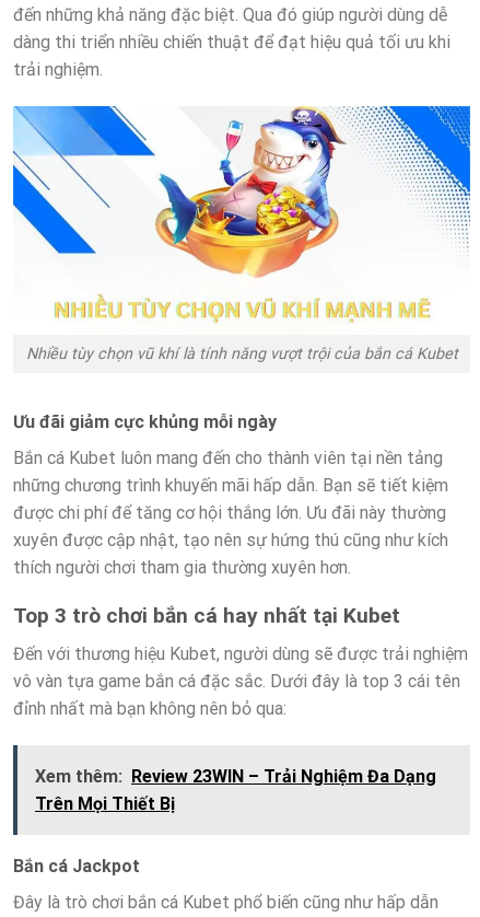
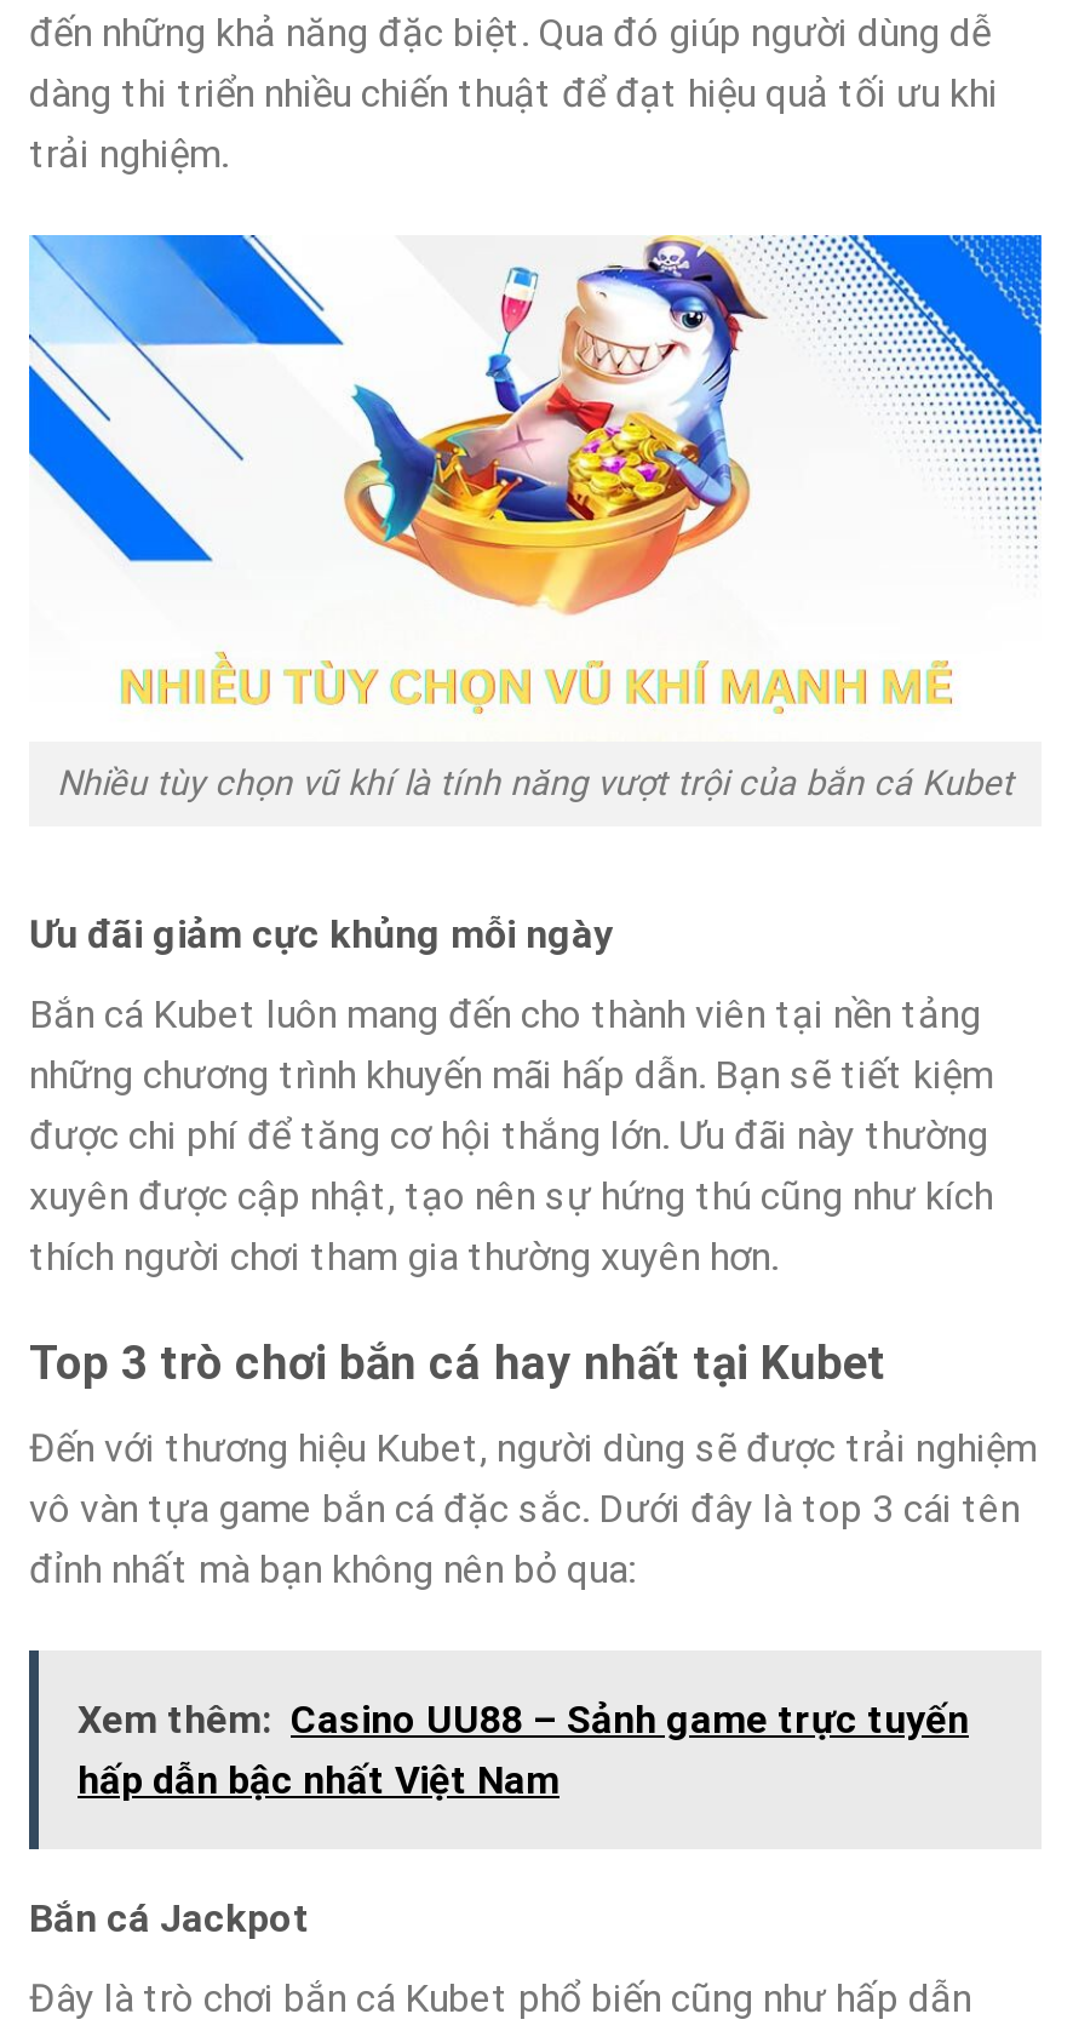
[35,766,436,814] Xem thêm: Review 23WIN – Trải Nghiệm Đa Dạng | Trên Mọi Thiết Bị -> [78,1696,969,1803] Xem thêm: Casino UU88 – Sảnh game trực tuyến | hấp dẫn bậc nhất Việt Nam

